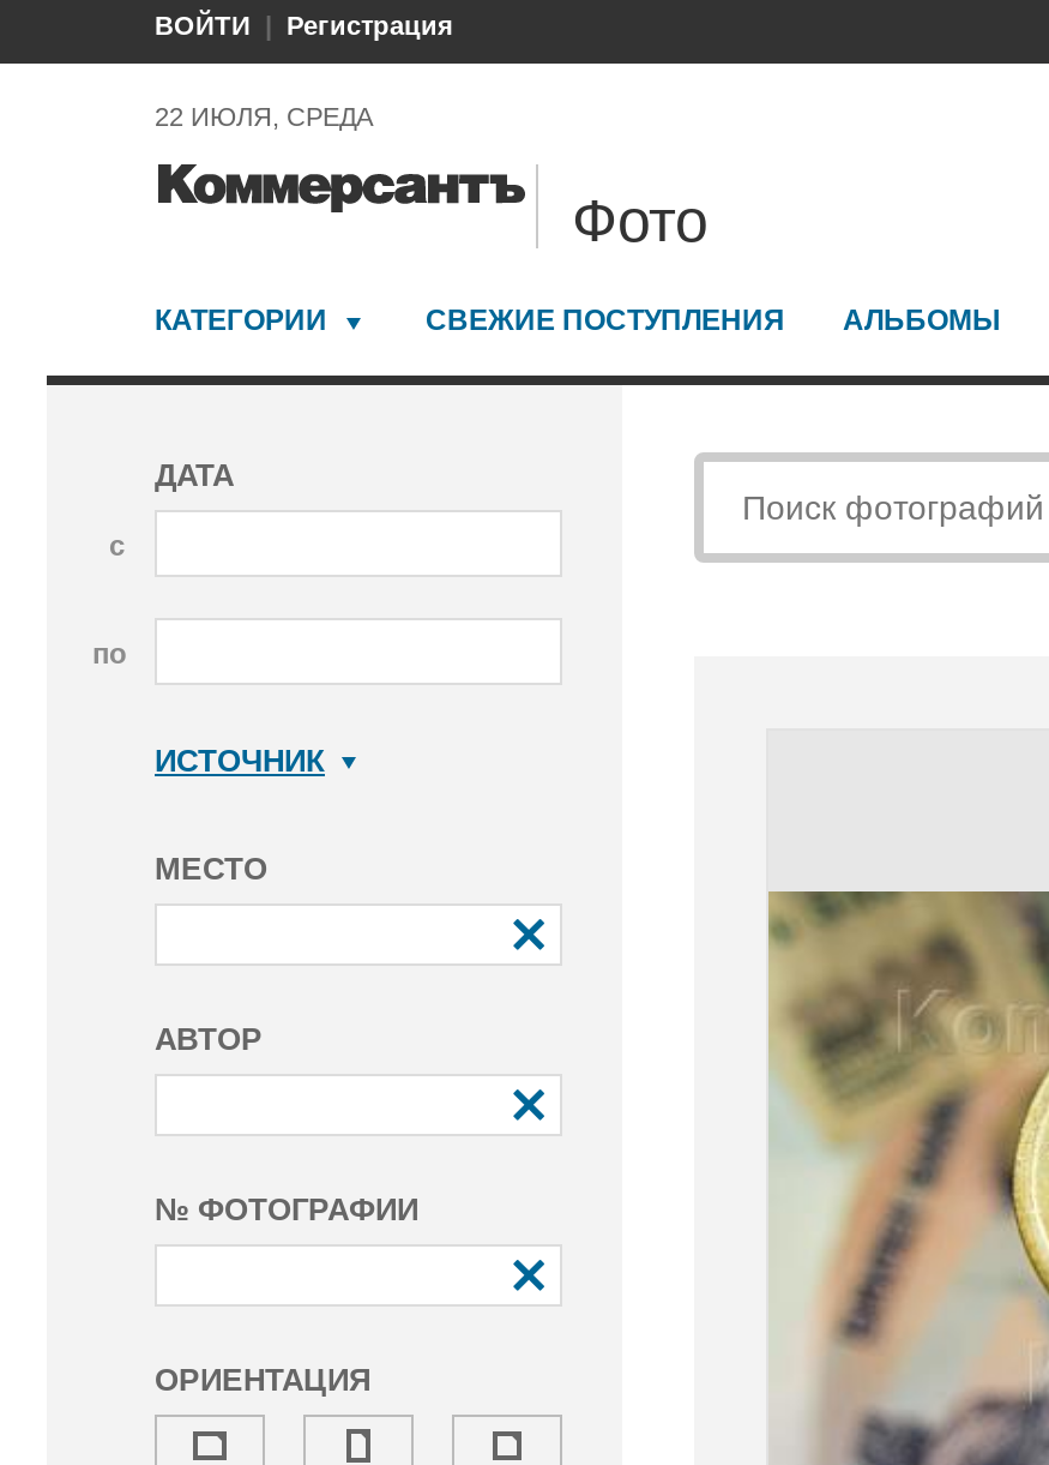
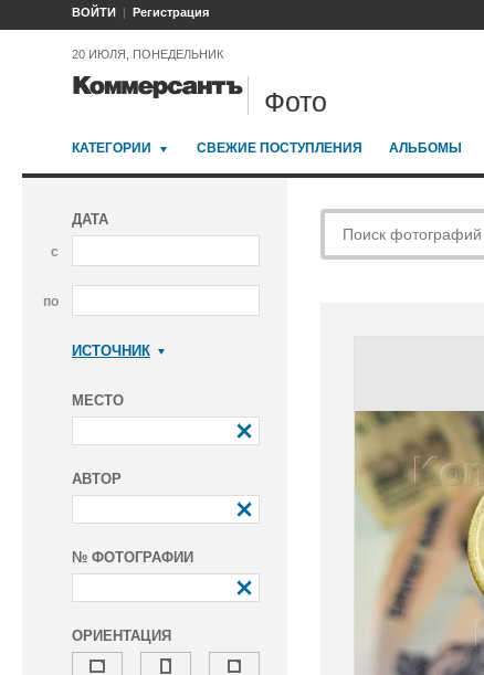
[155,102,373,131] 22 ИЮЛЯ, СРЕДА -> [72,48,223,61] 20 ИЮЛЯ, ПОНЕДЕЛЬНИК

